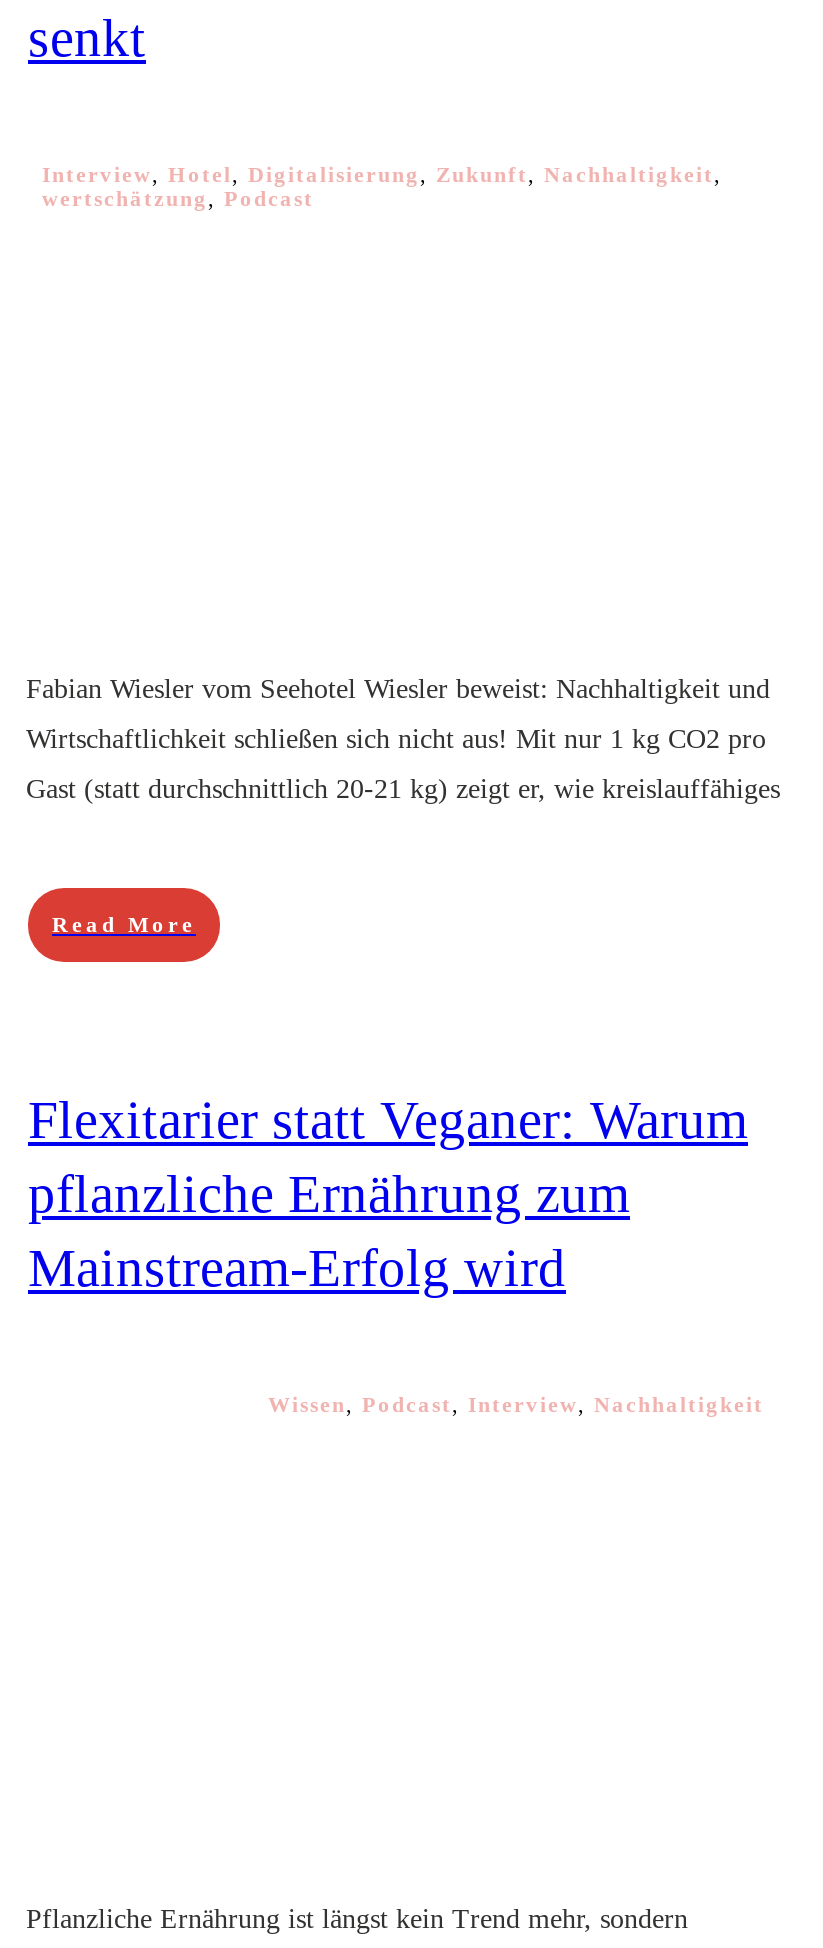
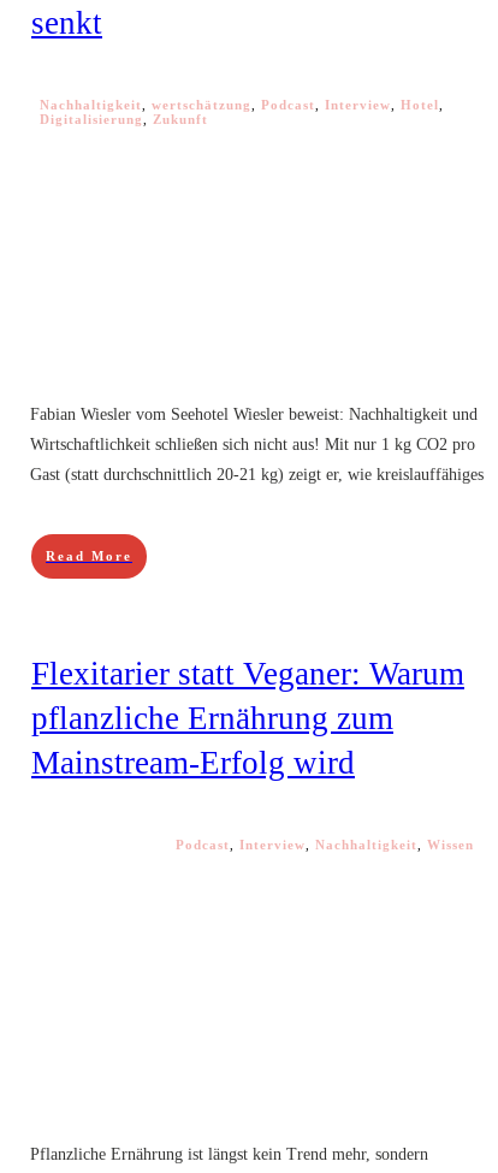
[42,162,722,210] Interview, Hotel, Digitalisierung, Zukunft, Nachhaltigkeit, | wertschätzung, Podcast -> [40,97,444,126] Nachhaltigkeit, wertschätzung, Podcast, Interview, Hotel, | Digitalisierung, Zukunft
[268,1392,764,1416] Wissen, Podcast, Interview, Nachhaltigkeit -> [176,837,474,852] Podcast, Interview, Nachhaltigkeit, Wissen

